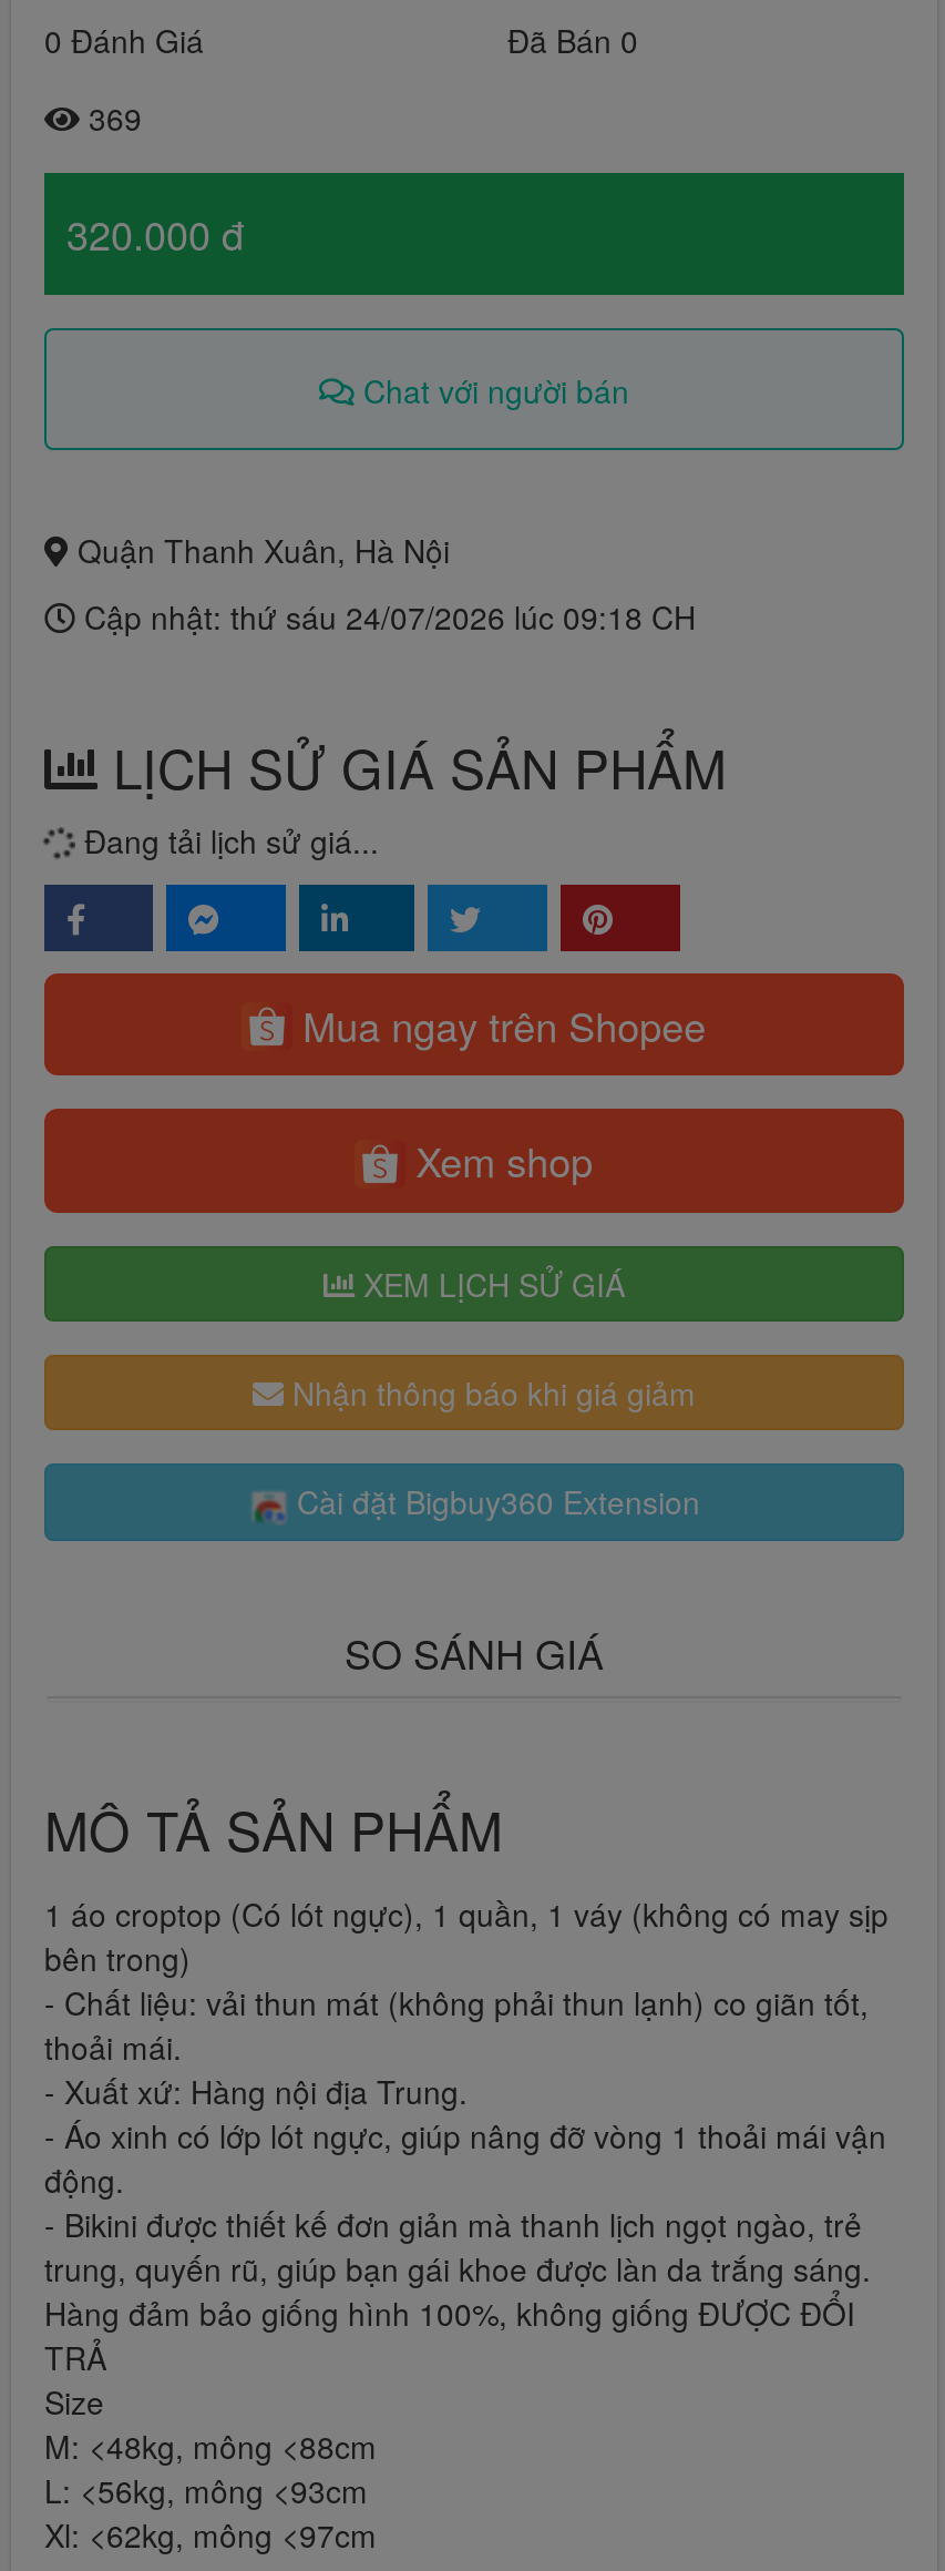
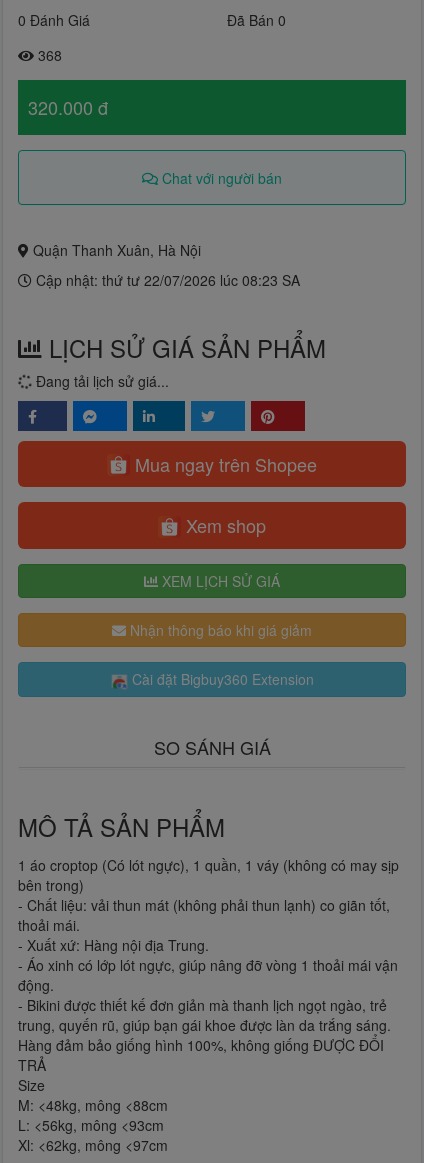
[80,95,142,140] 369 -> [34,45,62,65] 368
[75,594,696,639] Cập nhật: thứ sáu 24/07/2026 lúc 09:18 CH -> [32,270,300,290] Cập nhật: thứ tư 22/07/2026 lúc 08:23 SA

